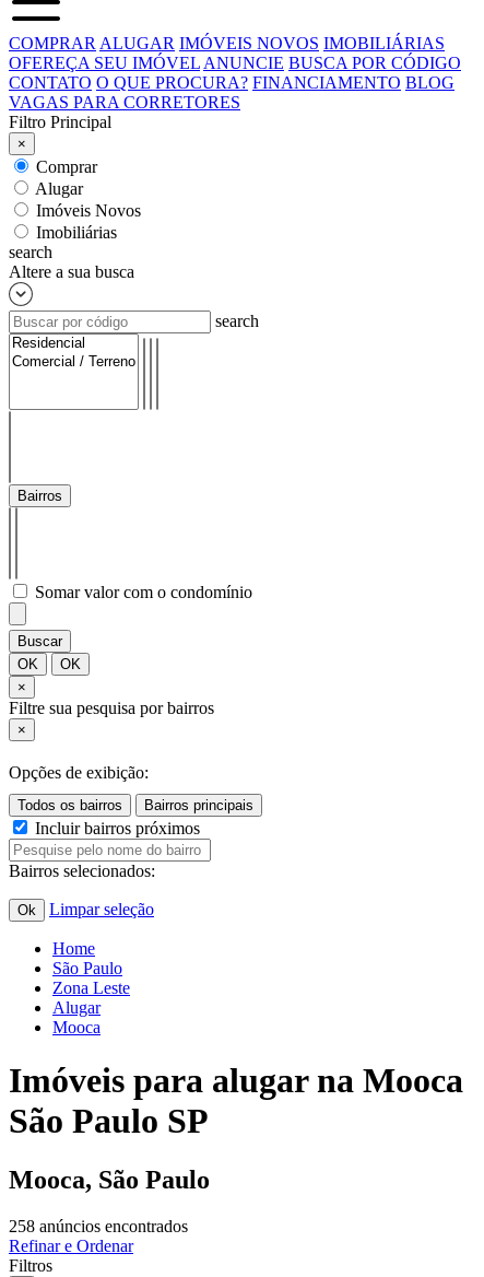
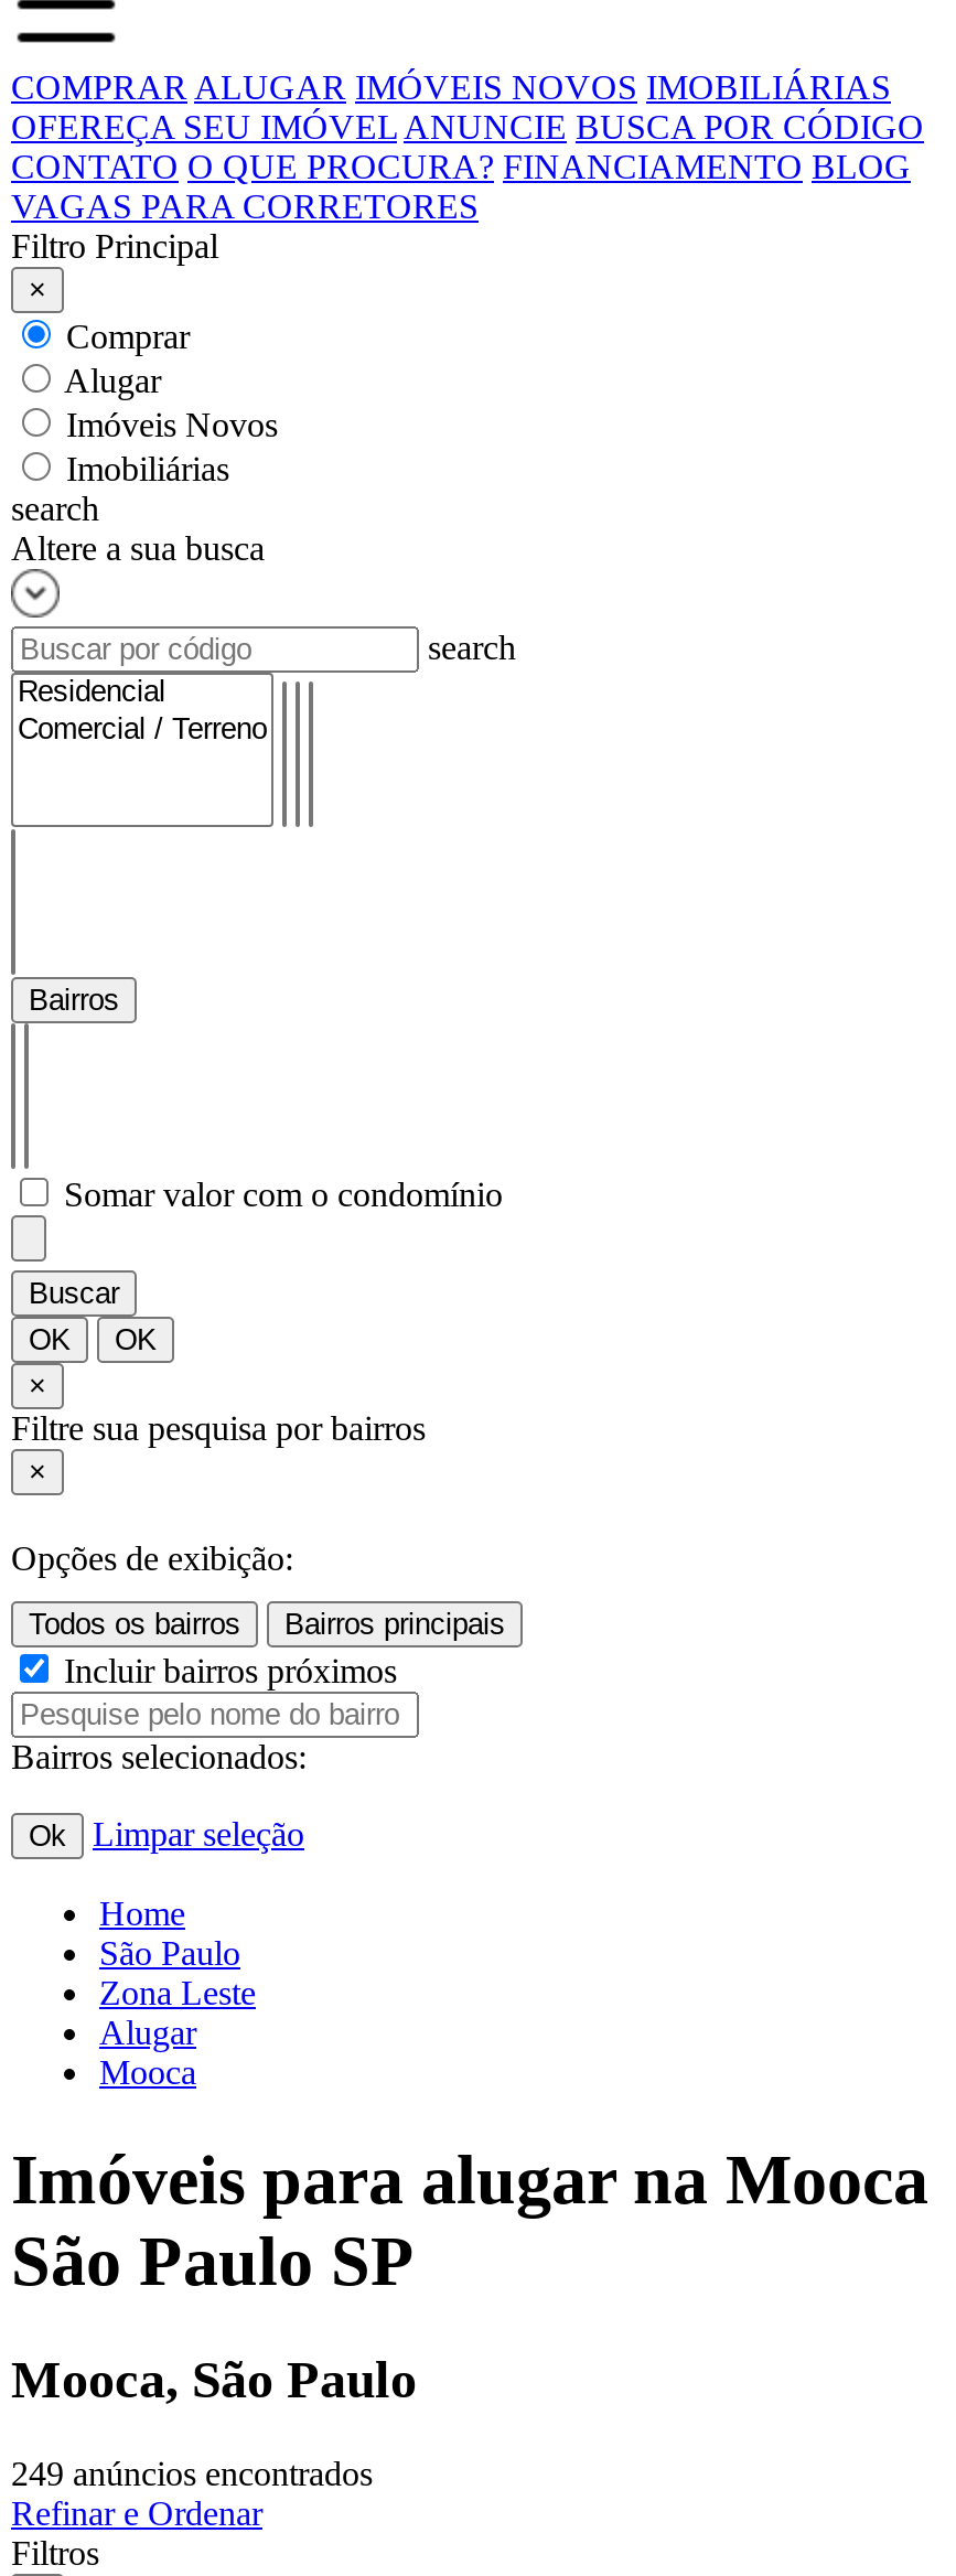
[9,1217,188,1235] 258 anúncios encontrados -> [11,2454,373,2492] 249 anúncios encontrados

